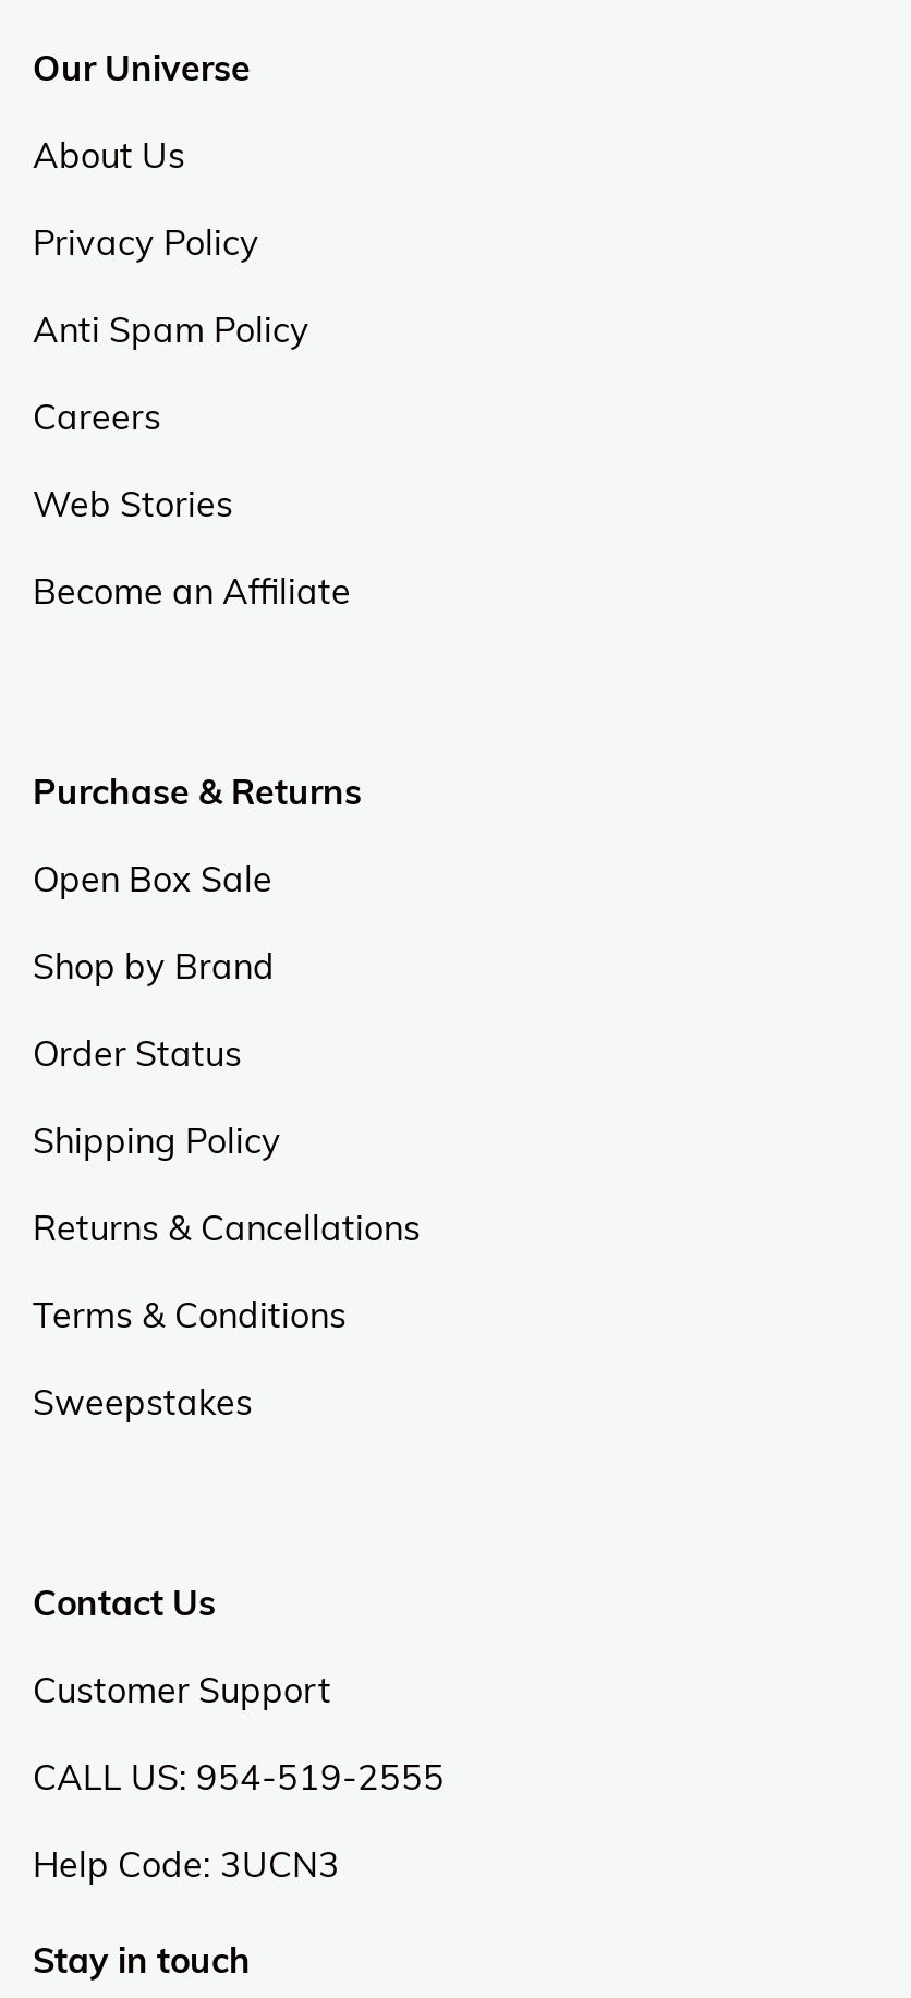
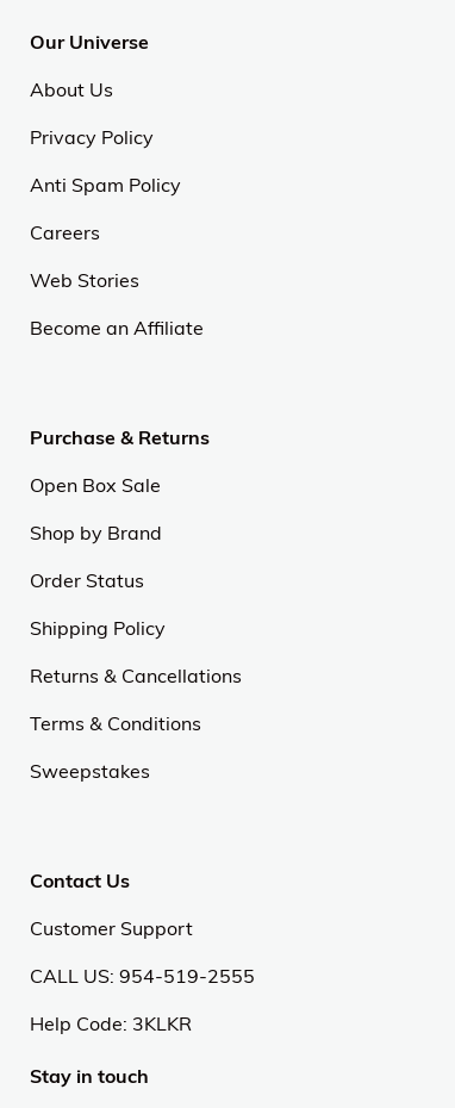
[33,1842,340,1886] Help Code: 3UCN3 -> [30,1012,192,1036] Help Code: 3KLKR

